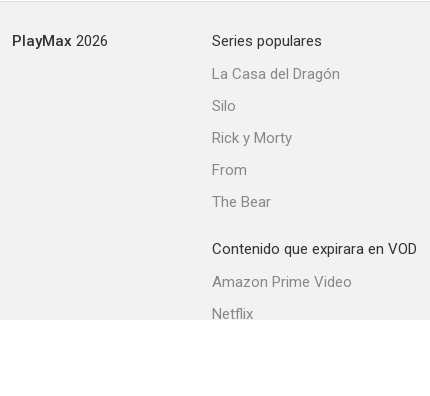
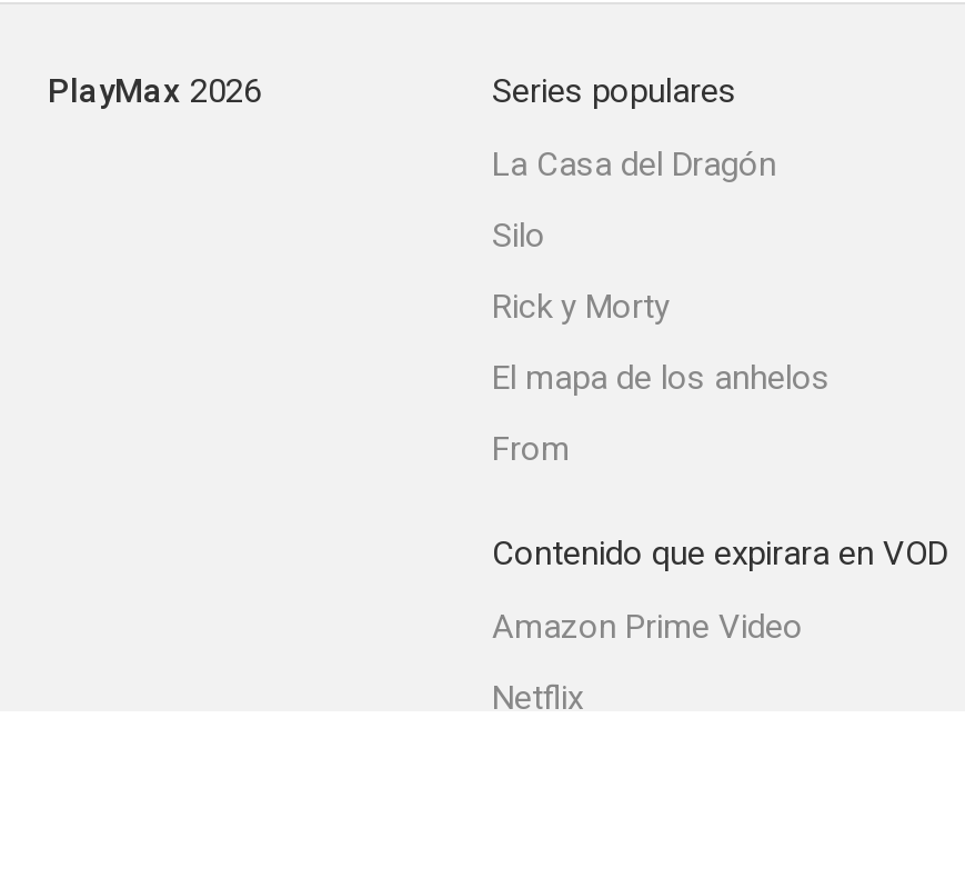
none -> [492,358,830,398] El mapa de los anhelos
moved [212,161,247,179] -> [492,429,570,469]: From
[212,193,271,211] The Bear -> none

